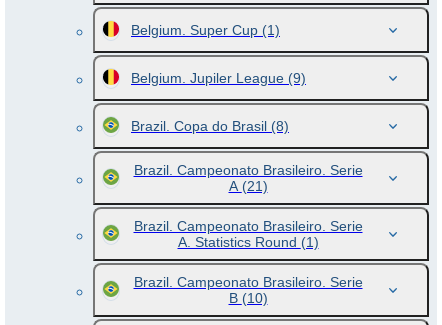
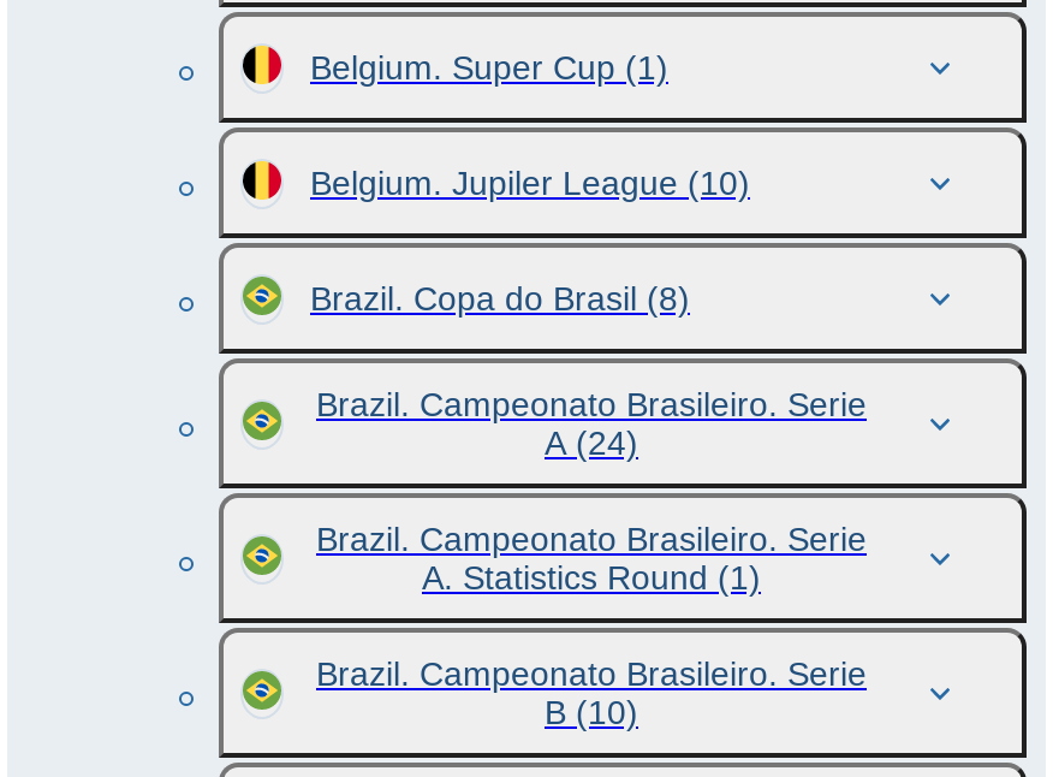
[131,70,306,86] Belgium. Jupiler League (9) -> [310,164,750,202] Belgium. Jupiler League (10)
[228,178,267,194] A (21) -> [545,423,638,462] A (24)

